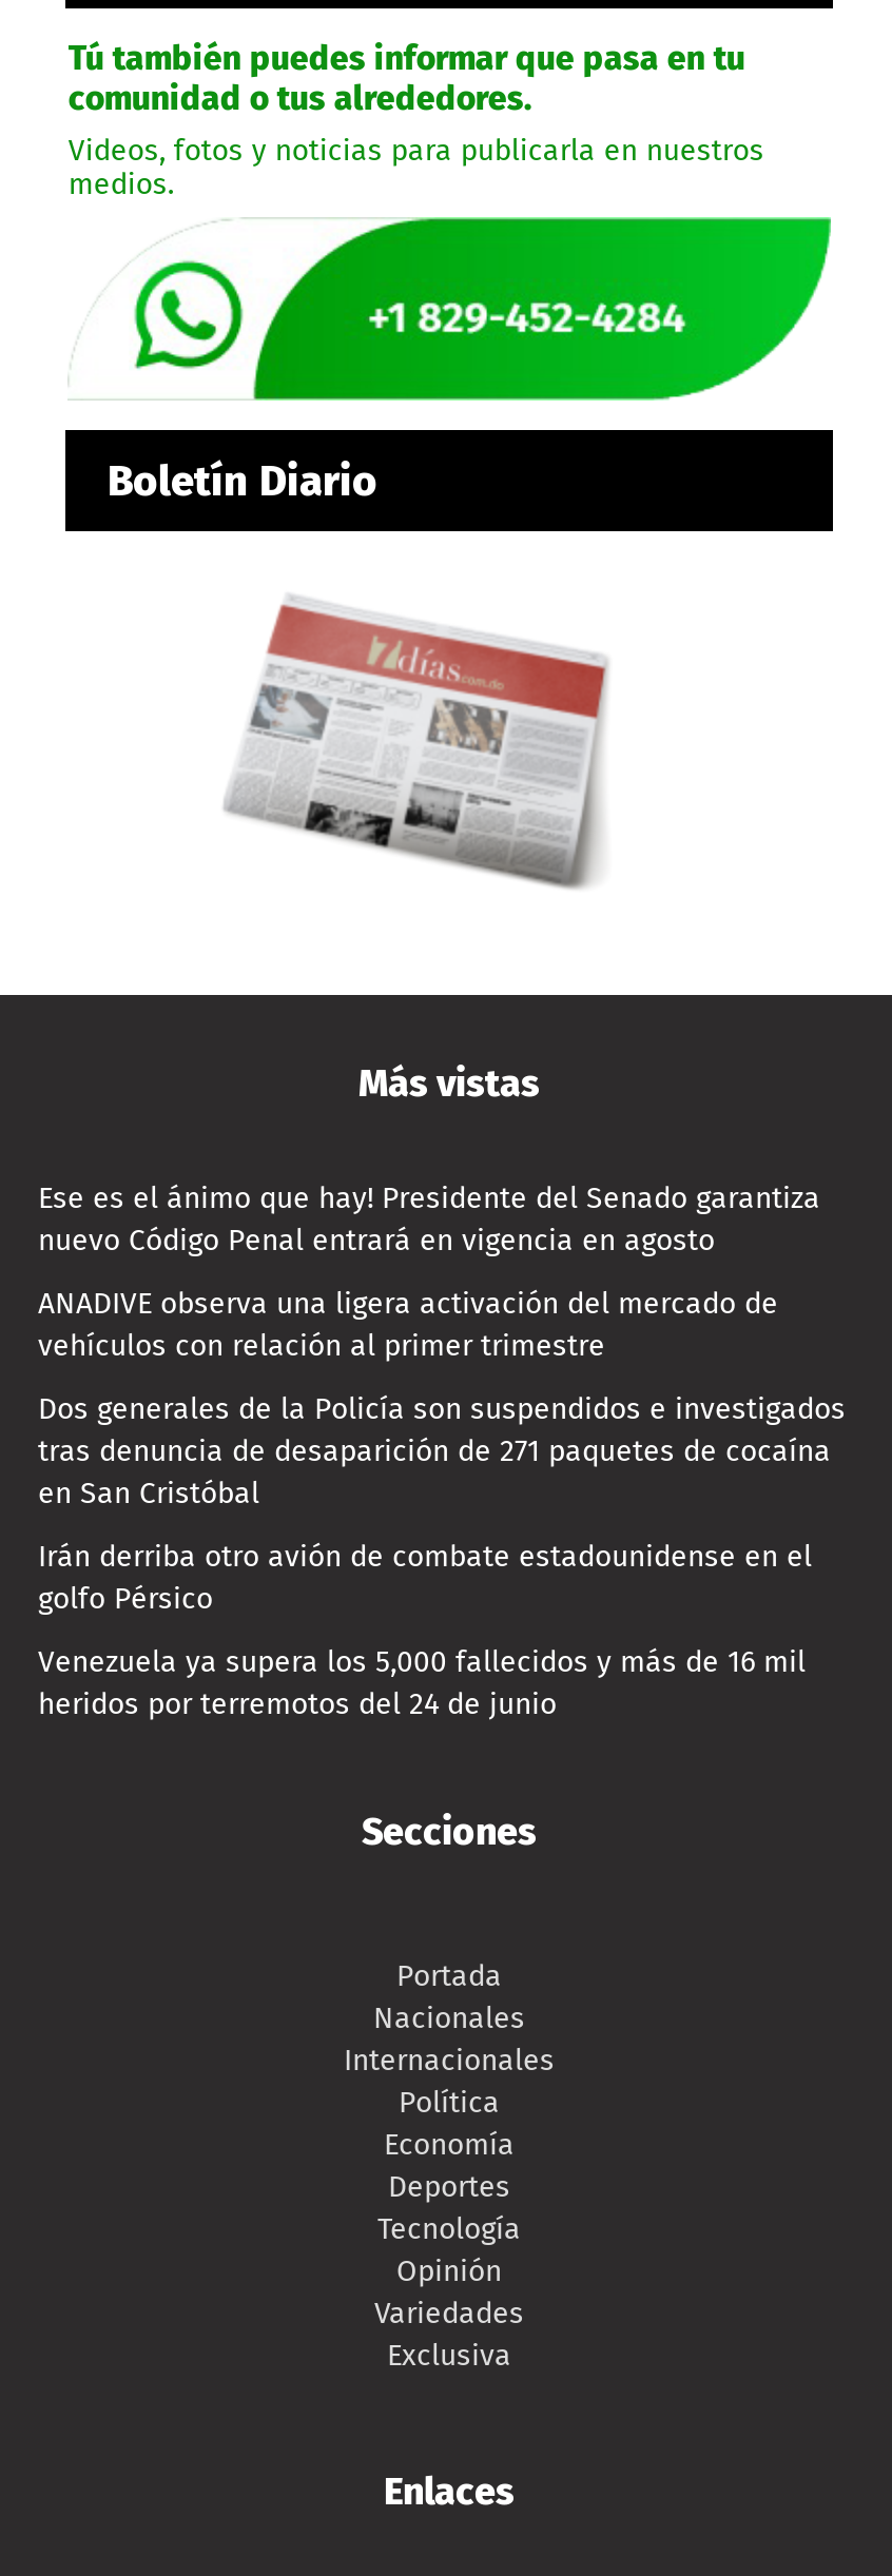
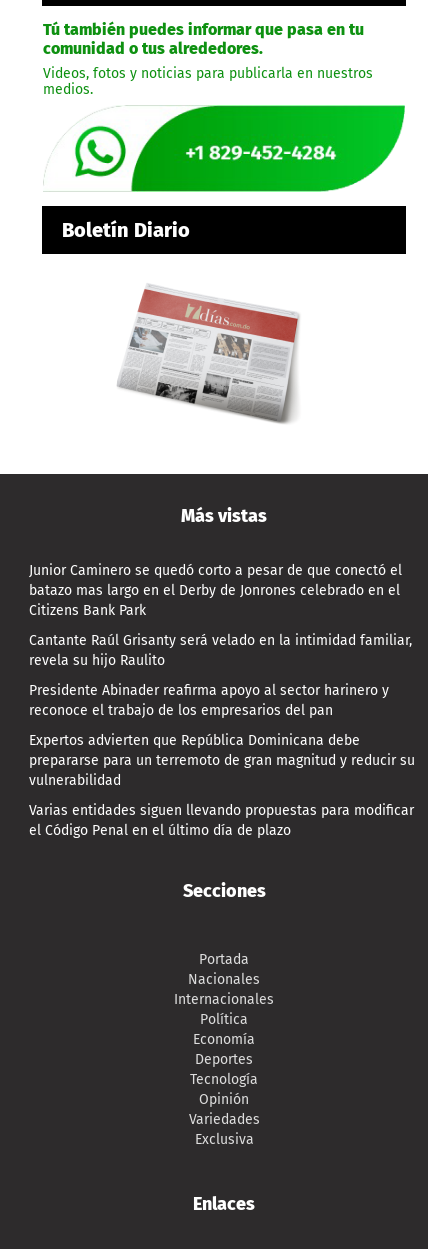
[38,1180,820,1258] Ese es el ánimo que hay! Presidente del Senado garantiza | nuevo Código Penal entrará en vigencia en agosto -> [29,562,402,619] Junior Caminero se quedó corto a pesar de que conectó el | batazo mas largo en el Derby de Jonrones celebrado en el | Citizens Bank Park
[38,1286,778,1364] ANADIVE observa una ligera activación del mercado de | vehículos con relación al primer trimestre -> [29,632,412,669] Cantante Raúl Grisanty será velado en la intimidad familiar, | revela su hijo Raulito
[38,1391,846,1511] Dos generales de la Policía son suspendidos e investigados | tras denuncia de desaparición de 271 paquetes de cocaína | en San Cristóbal -> [29,682,389,719] Presidente Abinader reafirma apoyo al sector harinero y | reconoce el trabajo de los empresarios del pan
[38,1539,812,1617] Irán derriba otro avión de combate estadounidense en el | golfo Pérsico -> [29,732,415,789] Expertos advierten que República Dominicana debe | prepararse para un terremoto de gran magnitud y reducir su | vulnerabilidad
[38,1644,806,1722] Venezuela ya supera los 5,000 fallecidos y más de 16 mil | heridos por terremotos del 24 de junio -> [29,802,414,839] Varias entidades siguen llevando propuestas para modificar | el Código Penal en el último día de plazo

